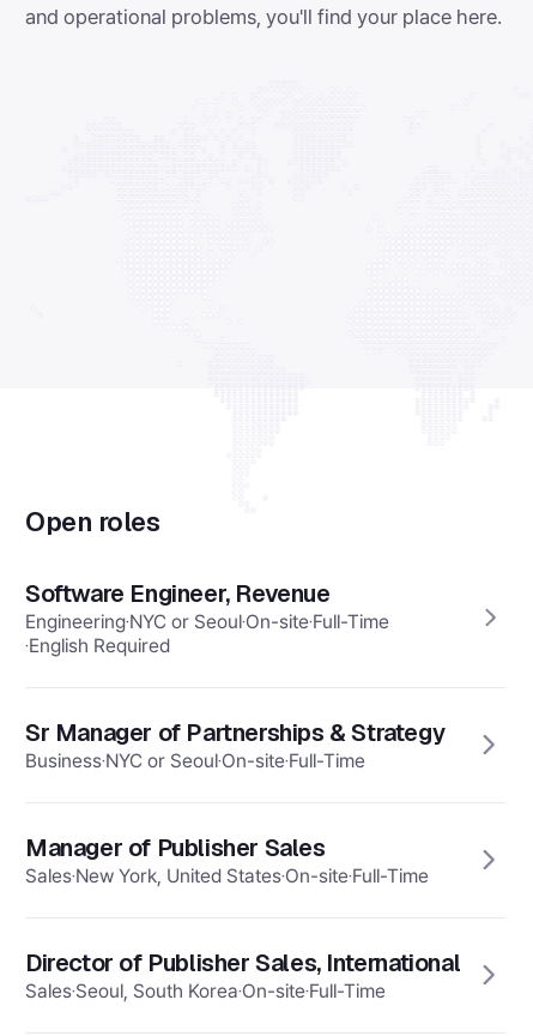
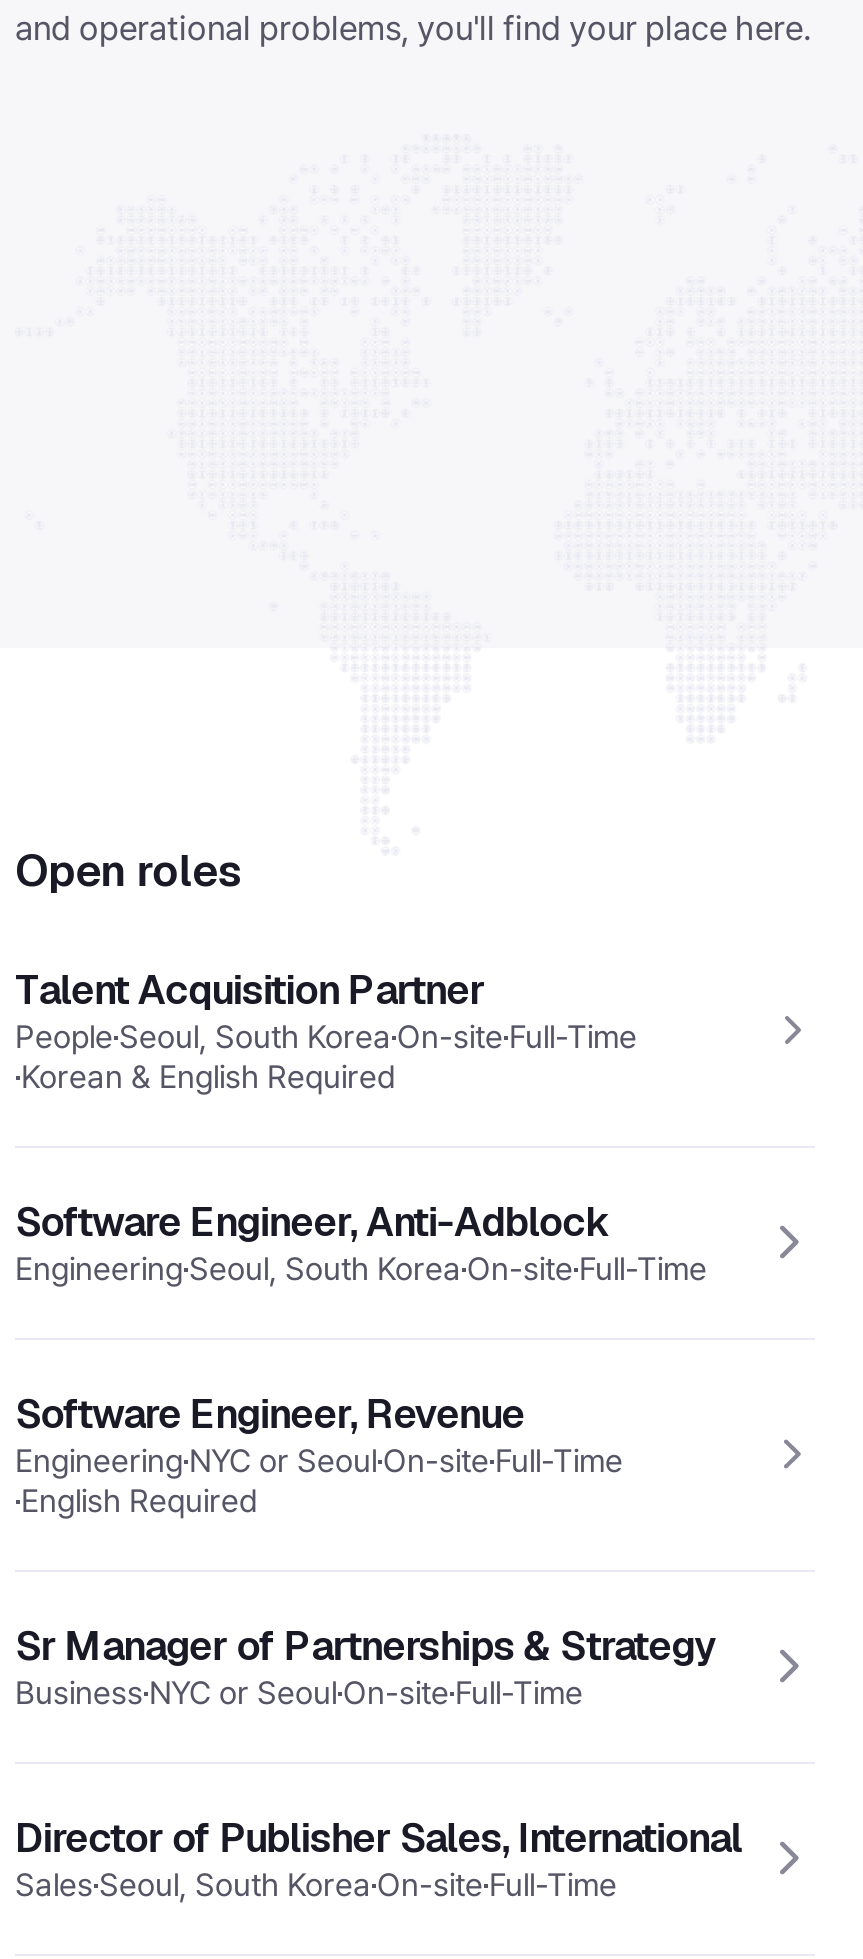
none -> [15,964,707,1290] Talent Acquisition Partner | People·Seoul, South Korea·On-site·Full-Time | ·Korean & English Required | Software Engineer, Anti-Adblock | Engineering·Seoul, South Korea·On-site·Full-Time
moved [25,578,445,773] -> [15,1388,715,1714]: Software Engineer, Revenue | Engineering·NYC or Seoul·On-site·Full-Time | ·English Required | Sr Manager of Partnerships & Strategy | Business·NYC or Seoul·On-site·Full-Time
[25,832,429,889] Manager of Publisher Sales | Sales·New York, United States·On-site·Full-Time -> none

